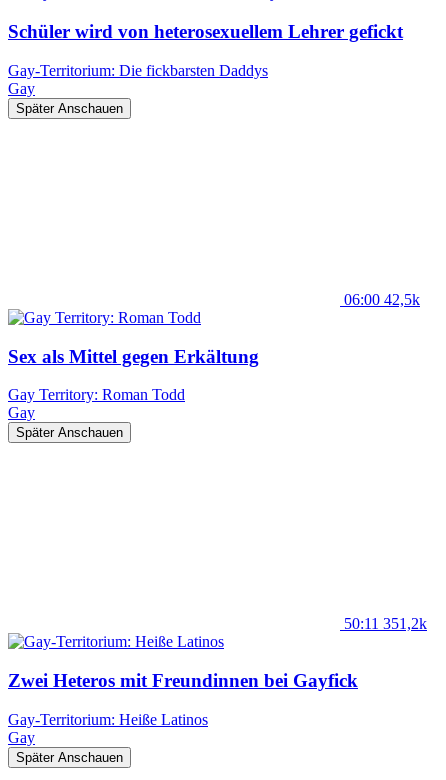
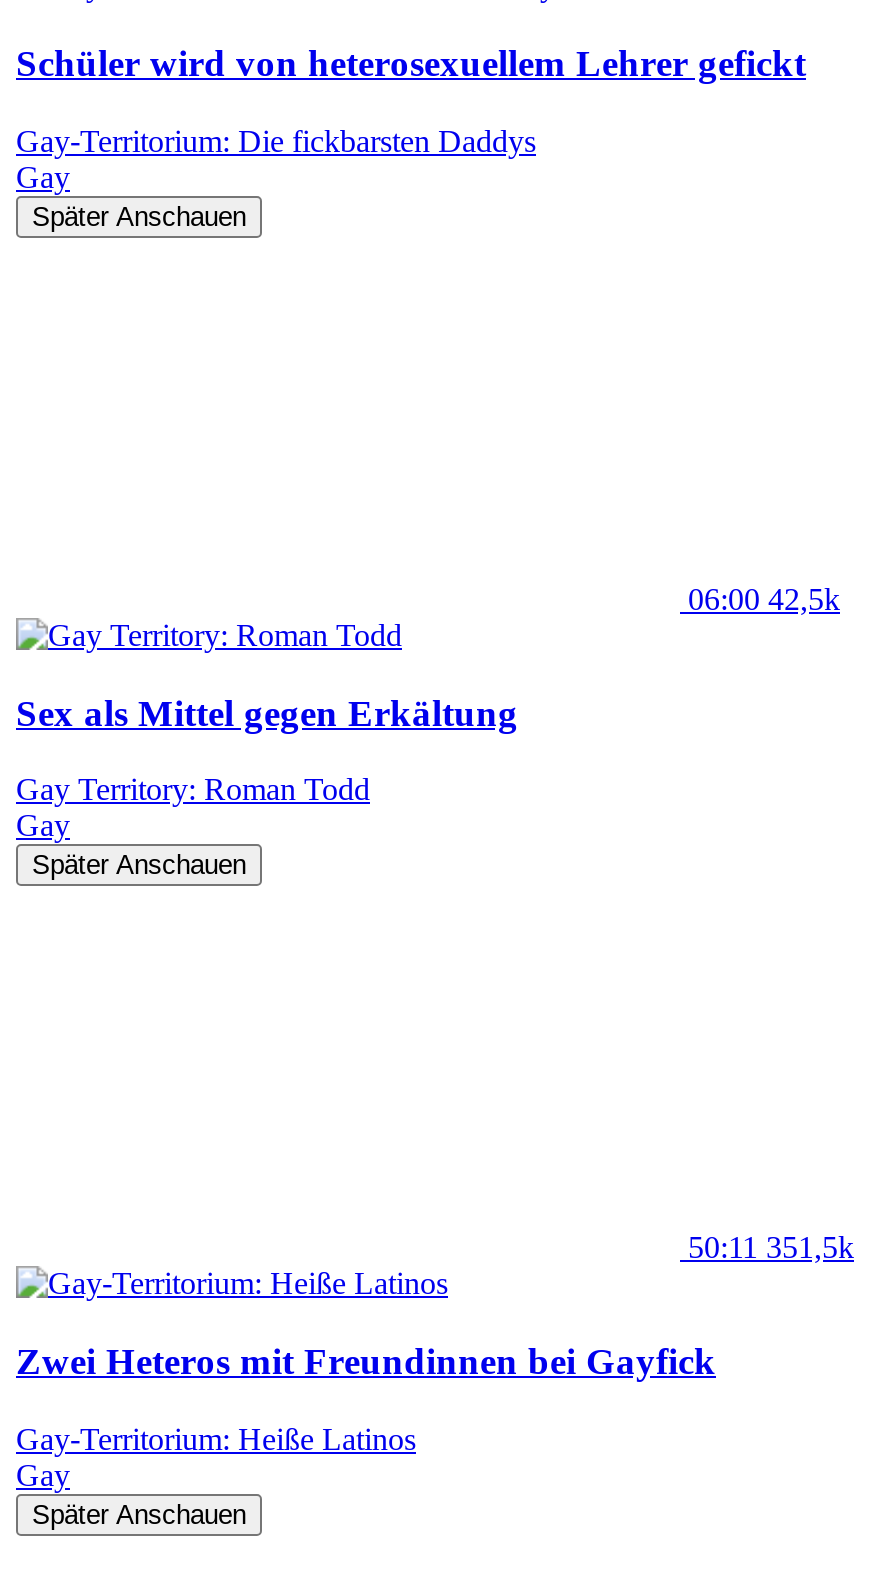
[344,615,427,632] 50:11 351,2k -> [688,1230,854,1264] 50:11 351,5k

